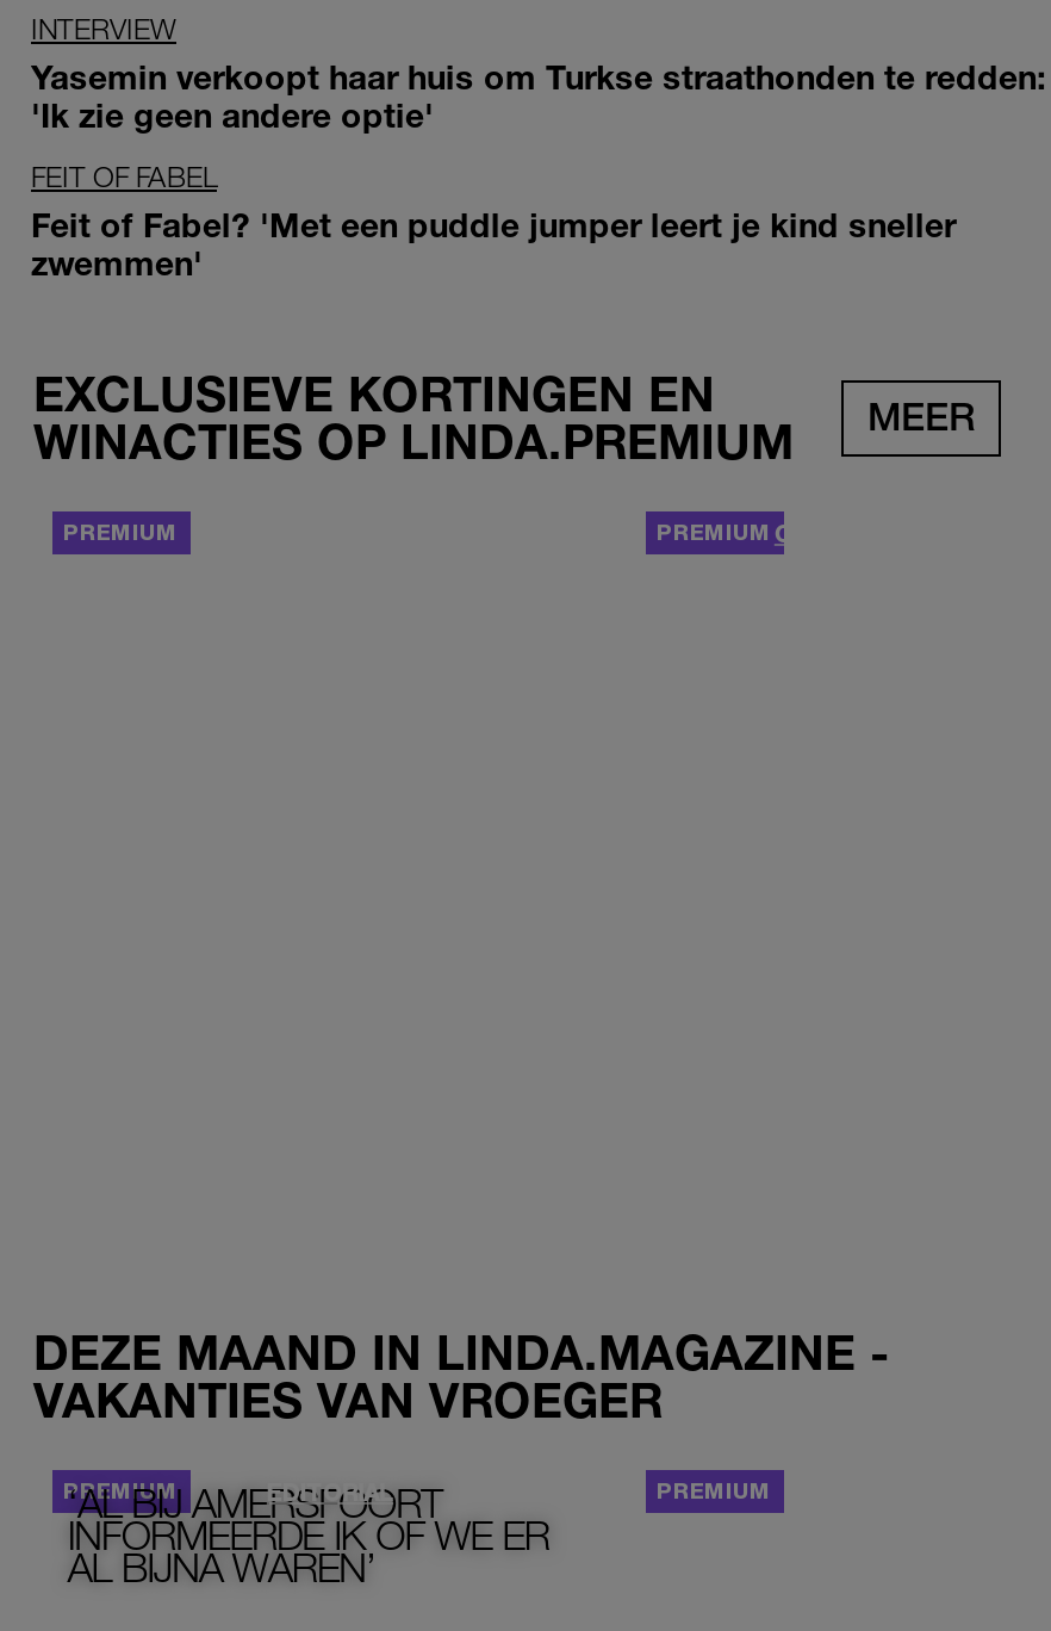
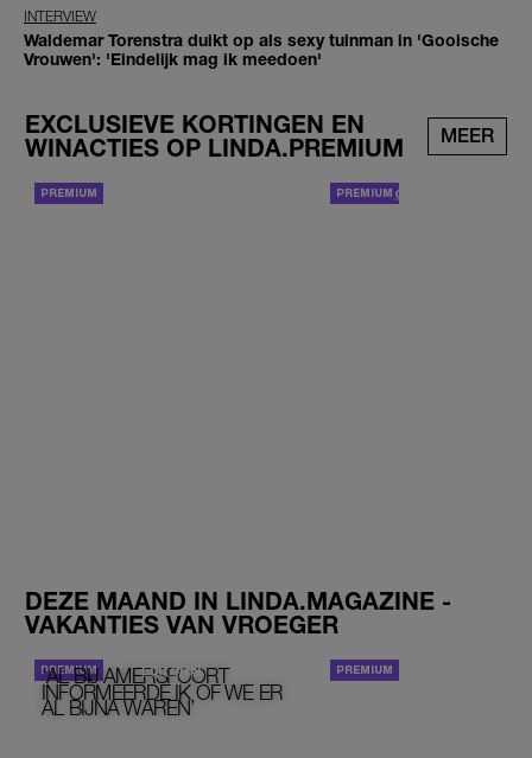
[31,57,1046,284] Yasemin verkoopt haar huis om Turkse straathonden te redden: | 'Ik zie geen andere optie' | FEIT OF FABEL | Feit of Fabel? 'Met een puddle jumper leert je kind sneller | zwemmen' -> [24,30,499,69] Waldemar Torenstra duikt op als sexy tuinman in 'Gooische | Vrouwen': 'Eindelijk mag ik meedoen'

